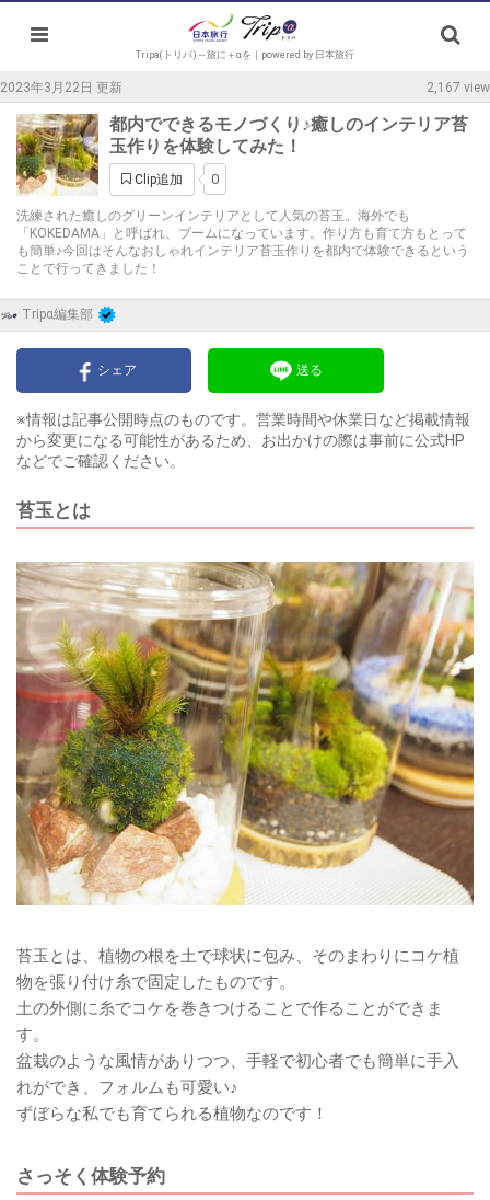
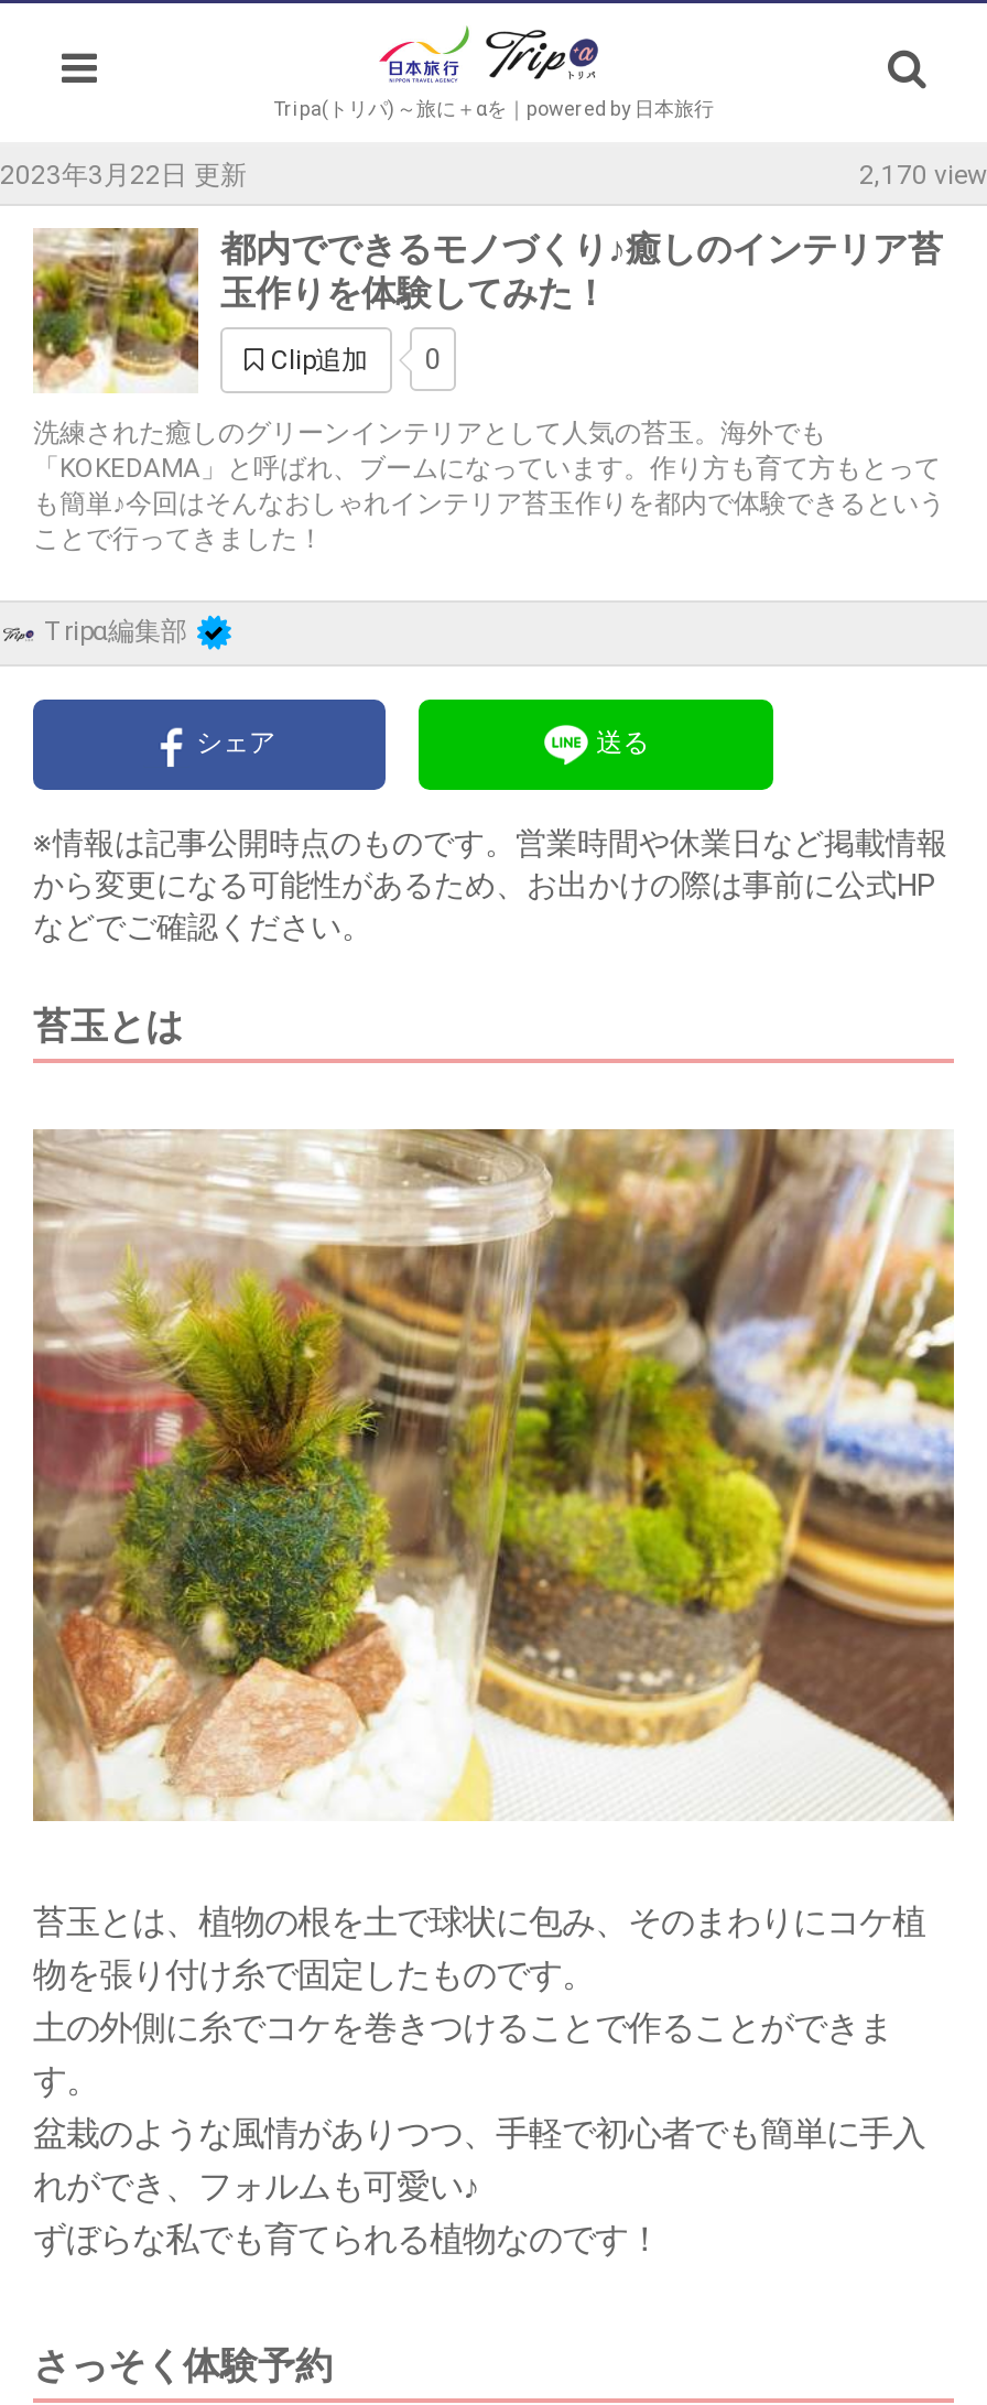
[427,80,490,95] 2,167 view -> [859,160,987,191] 2,170 view

